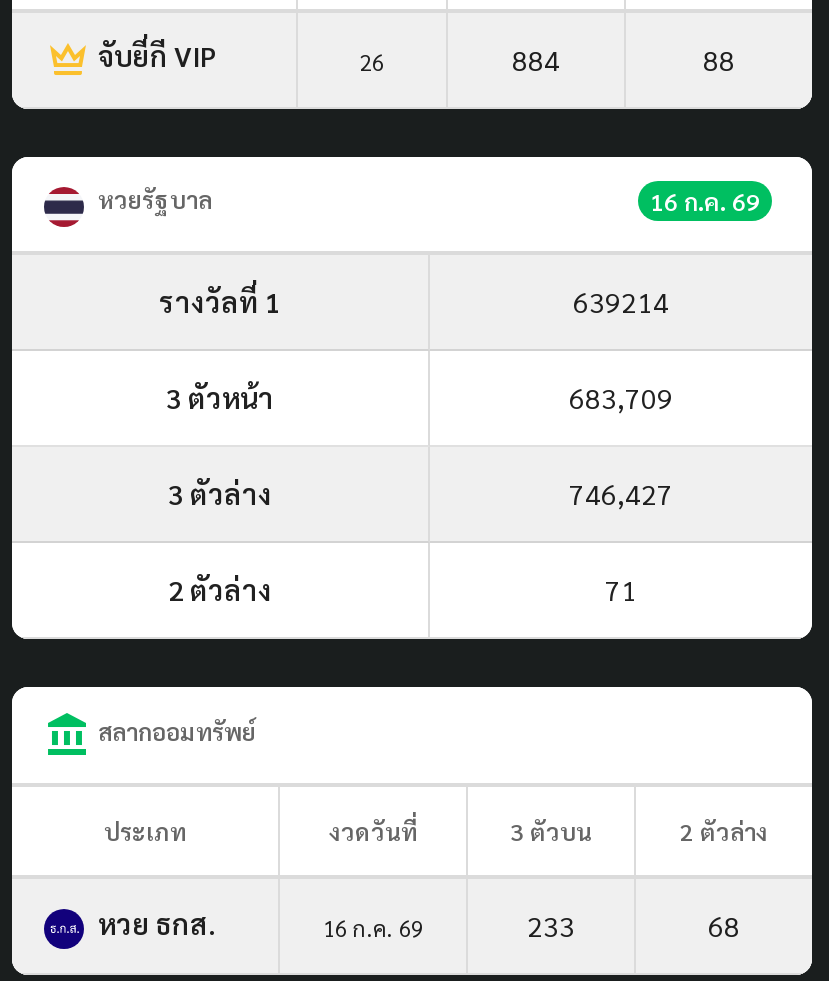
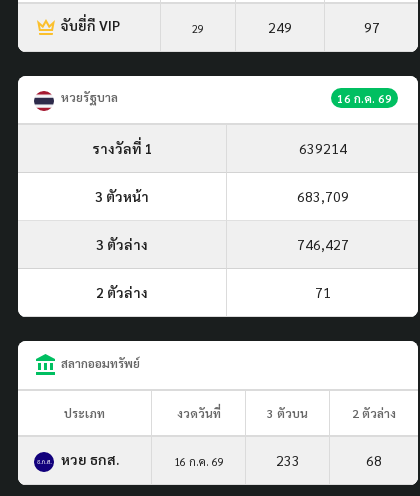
[360,47,384,77] 26 -> [192,21,204,36] 29
[512,41,560,77] 884 -> [268,18,292,36] 249
[703,41,735,77] 88 -> [363,18,379,36] 97

